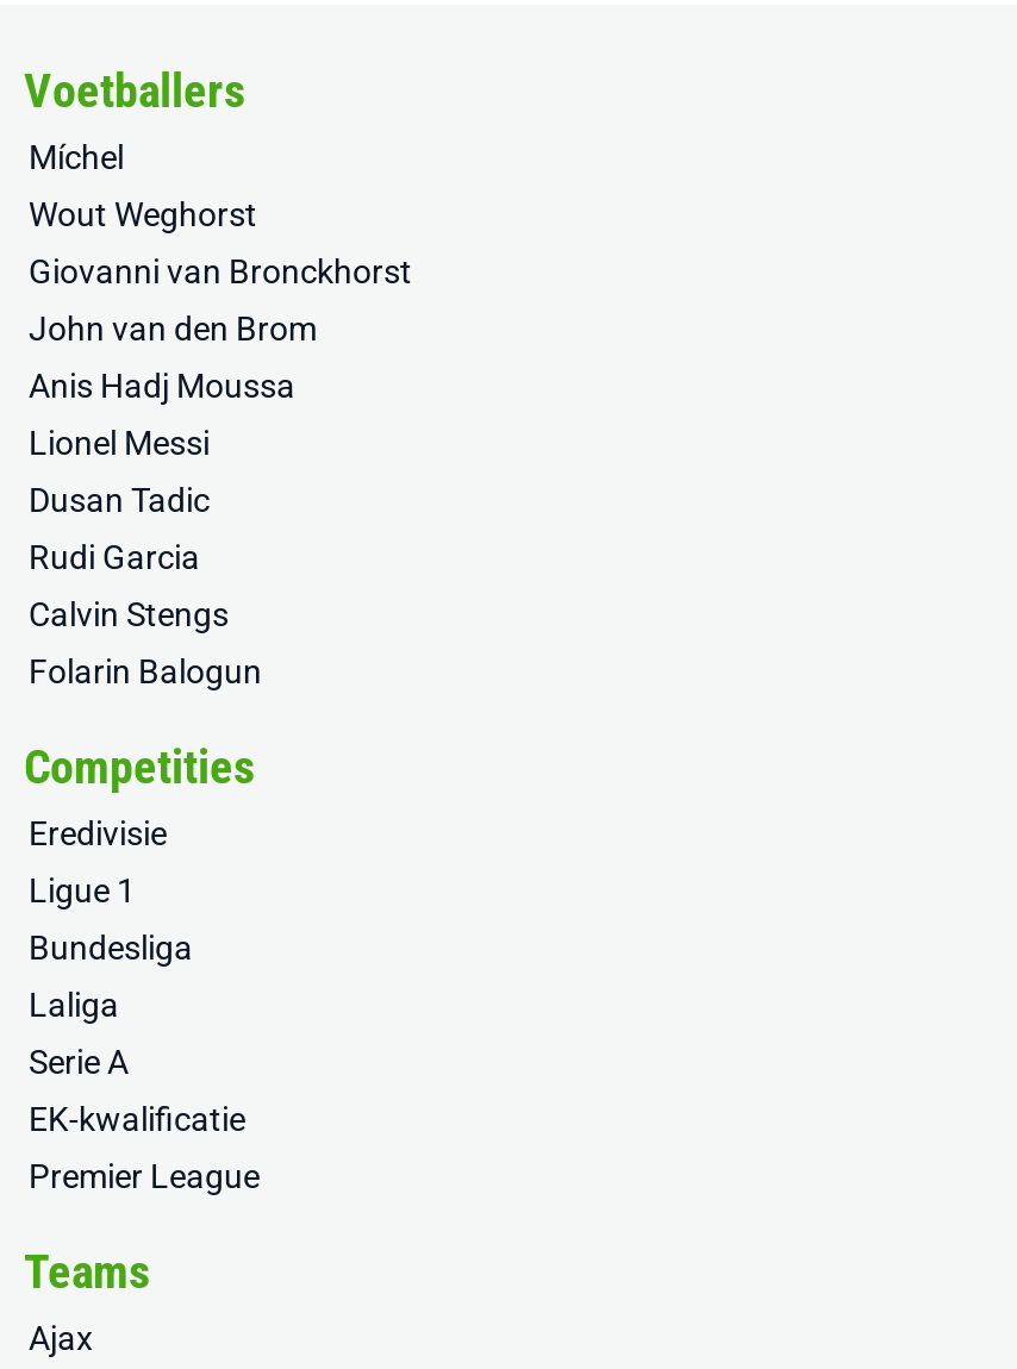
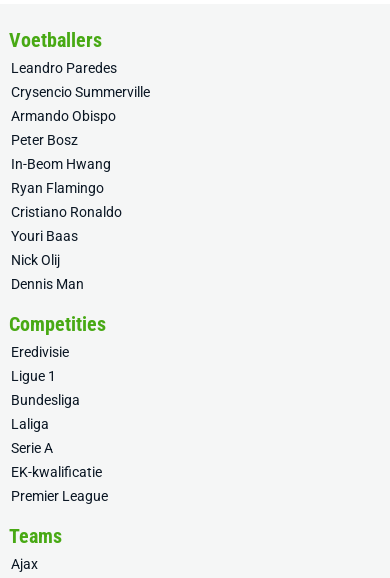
[29,139,124,177] Míchel -> [11,60,117,76] Leandro Paredes
[29,196,257,234] Wout Weghorst -> [11,84,150,100] Crysencio Summerville
[29,253,412,291] Giovanni van Bronckhorst -> [11,108,116,124] Armando Obispo
[29,310,317,348] John van den Brom -> [11,132,78,148] Peter Bosz
[29,367,295,405] Anis Hadj Moussa -> [11,156,111,172] In-Beom Hwang
[29,425,210,463] Lionel Messi -> [11,180,104,196] Ryan Flamingo
[29,482,210,520] Dusan Tadic -> [11,204,122,220] Cristiano Ronaldo
[29,539,200,577] Rudi Garcia -> [11,228,78,244] Youri Baas
[29,596,229,634] Calvin Stengs -> [11,252,60,268] Nick Olij
[29,653,262,691] Folarin Balogun -> [11,276,84,292] Dennis Man

